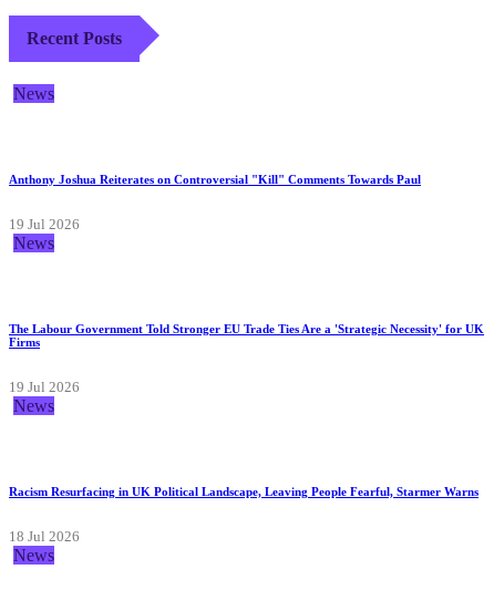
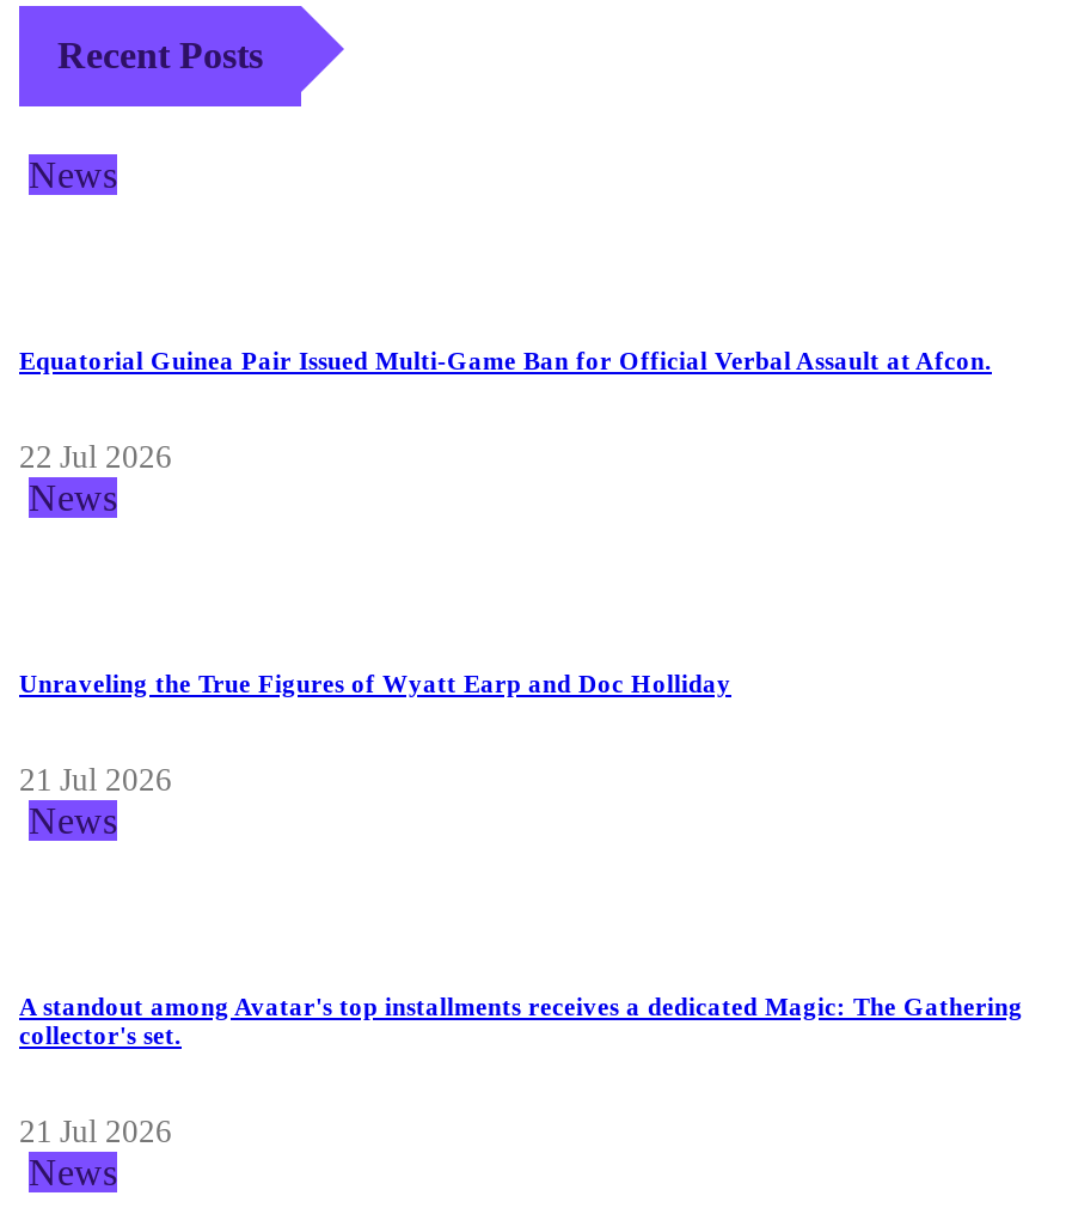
[9,173,421,186] Anthony Joshua Reiterates on Controversial "Kill" Comments Towards Paul -> [19,346,992,375] Equatorial Guinea Pair Issued Multi-Game Ban for Official Verbal Assault at Afcon.
[9,216,80,233] 19 Jul 2026 -> [19,440,172,476] 22 Jul 2026
[9,322,484,349] The Labour Government Told Stronger EU Trade Ties Are a 'Strategic Necessity' for UK | Firms -> [19,669,731,698] Unraveling the True Figures of Wyatt Earp and Doc Holliday
[9,379,80,395] 19 Jul 2026 -> [19,762,172,798] 21 Jul 2026
[9,485,478,498] Racism Resurfacing in UK Political Landscape, Leaving People Fearful, Starmer Warns -> [19,992,1023,1049] A standout among Avatar's top installments receives a dedicated Magic: The Gathering | collector's set.
[9,528,80,545] 18 Jul 2026 -> [19,1114,172,1150] 21 Jul 2026

